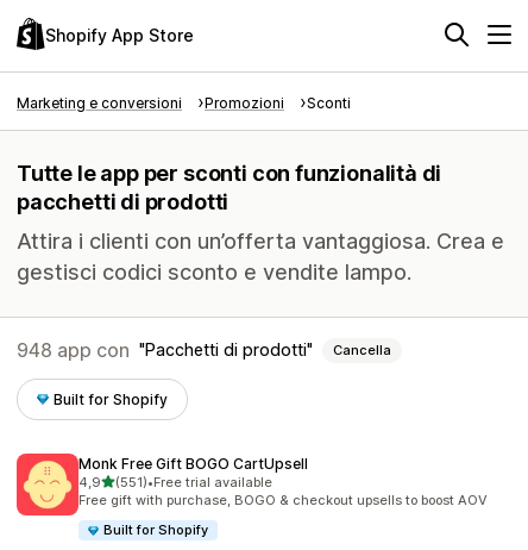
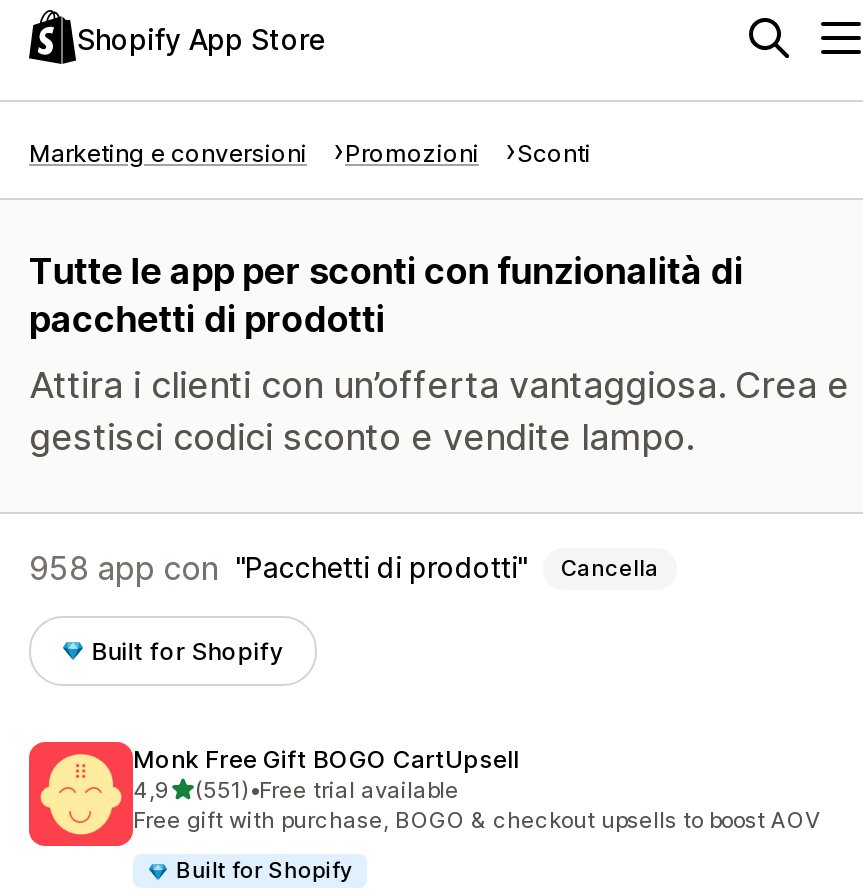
[17,338,391,362] 948 app con Pacchetti di prodotti Cancella -> [29,548,659,588] 958 app con Pacchetti di prodotti Cancella

